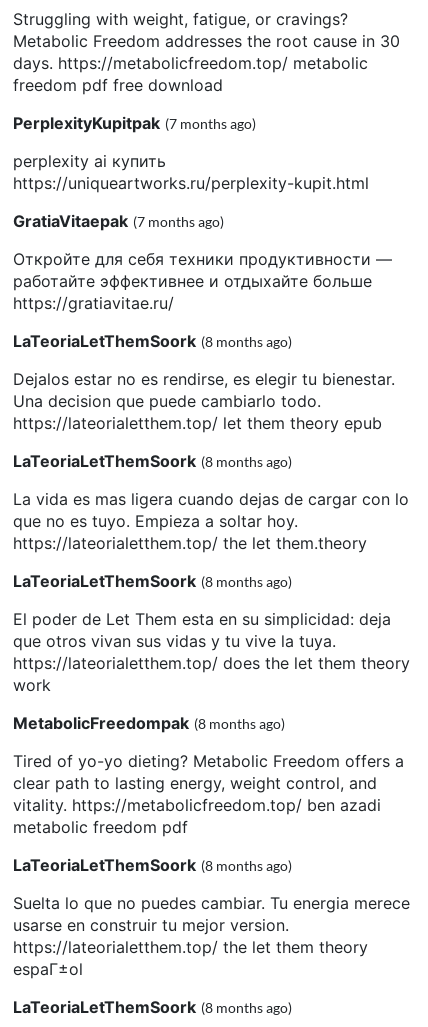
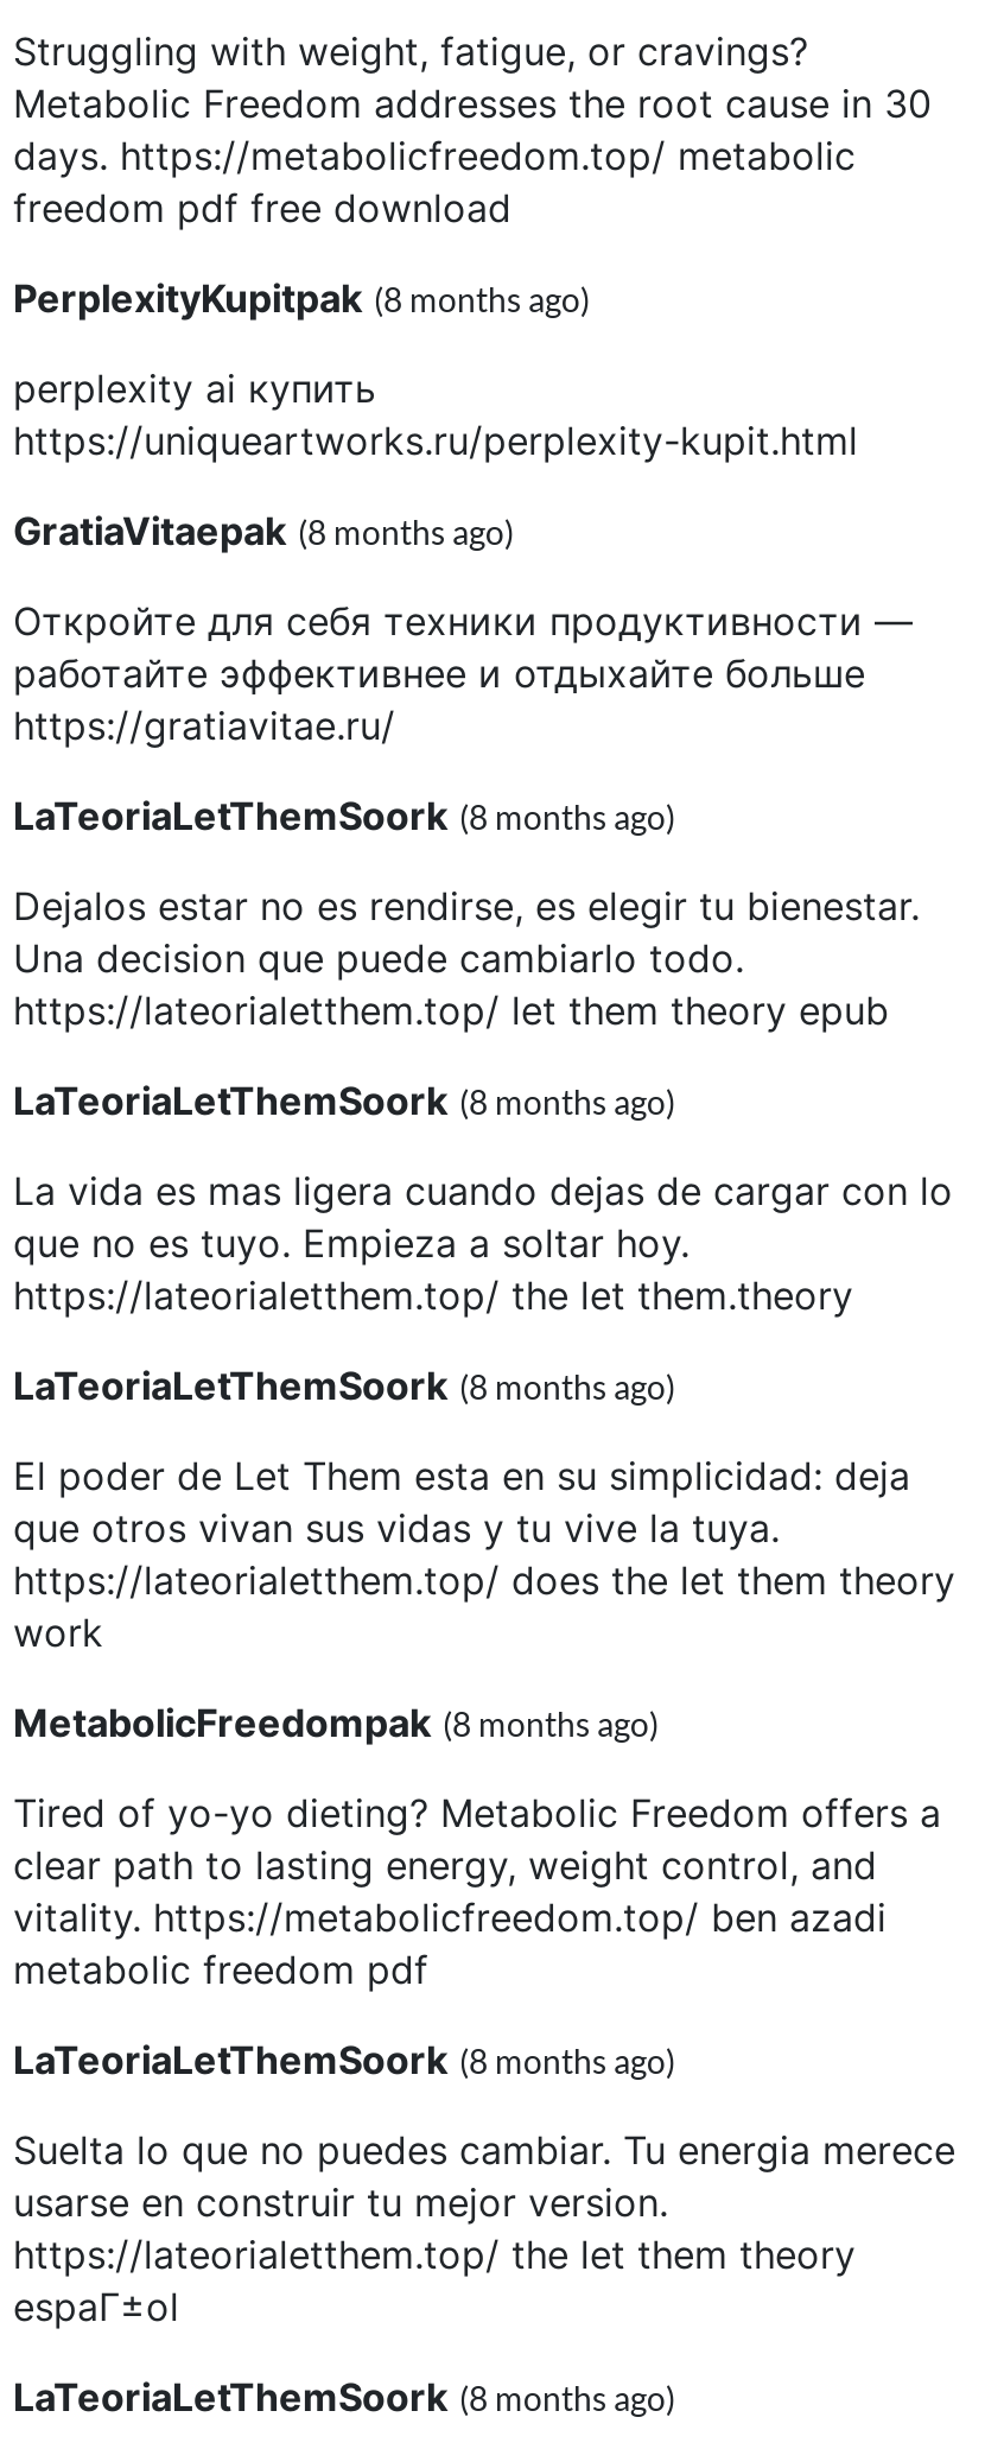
[13,113,256,133] PerplexityKupitpak (7 months ago) -> [13,273,590,321] PerplexityKupitpak (8 months ago)
[13,211,224,231] GratiaVitaepak (7 months ago) -> [13,506,514,553] GratiaVitaepak (8 months ago)

